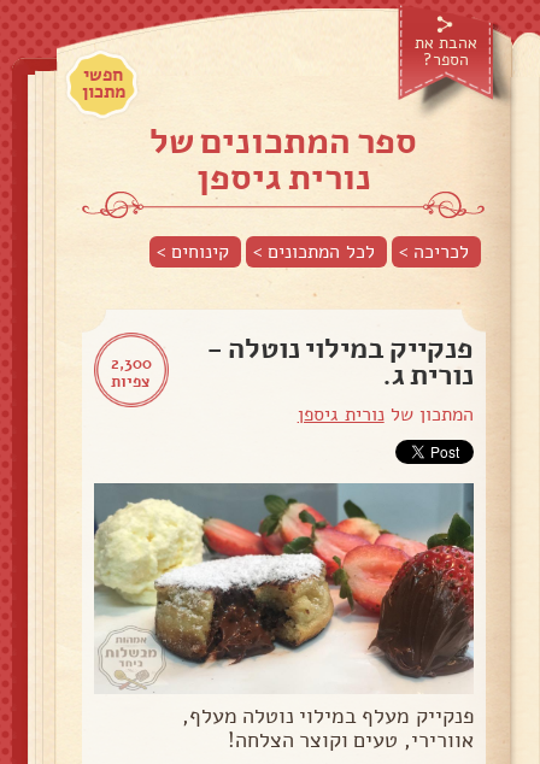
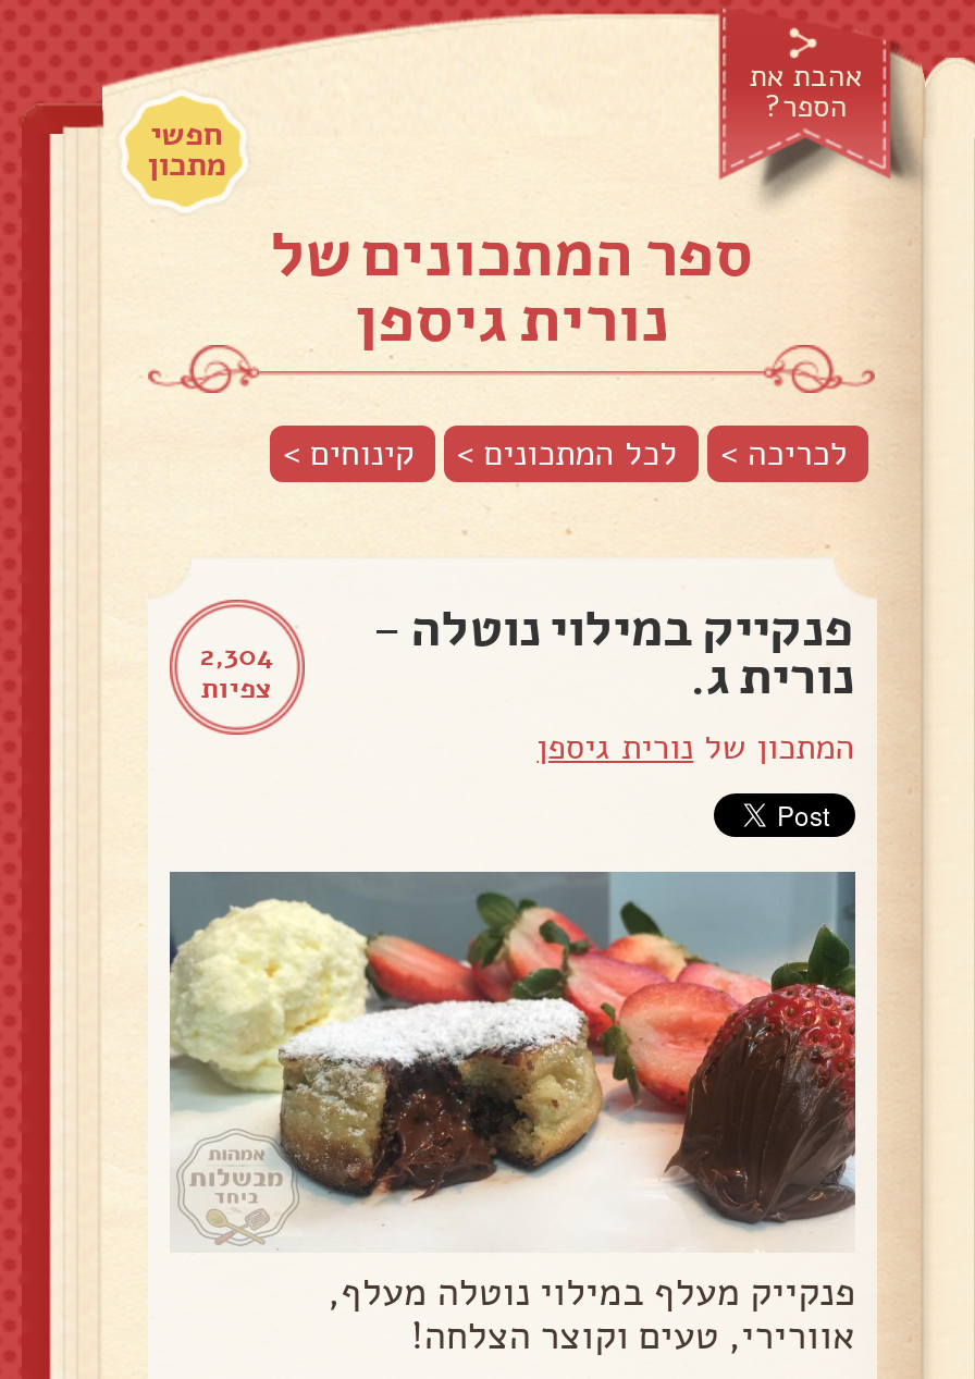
[111,353,152,375] 2,300 -> [200,637,274,676] 2,304

